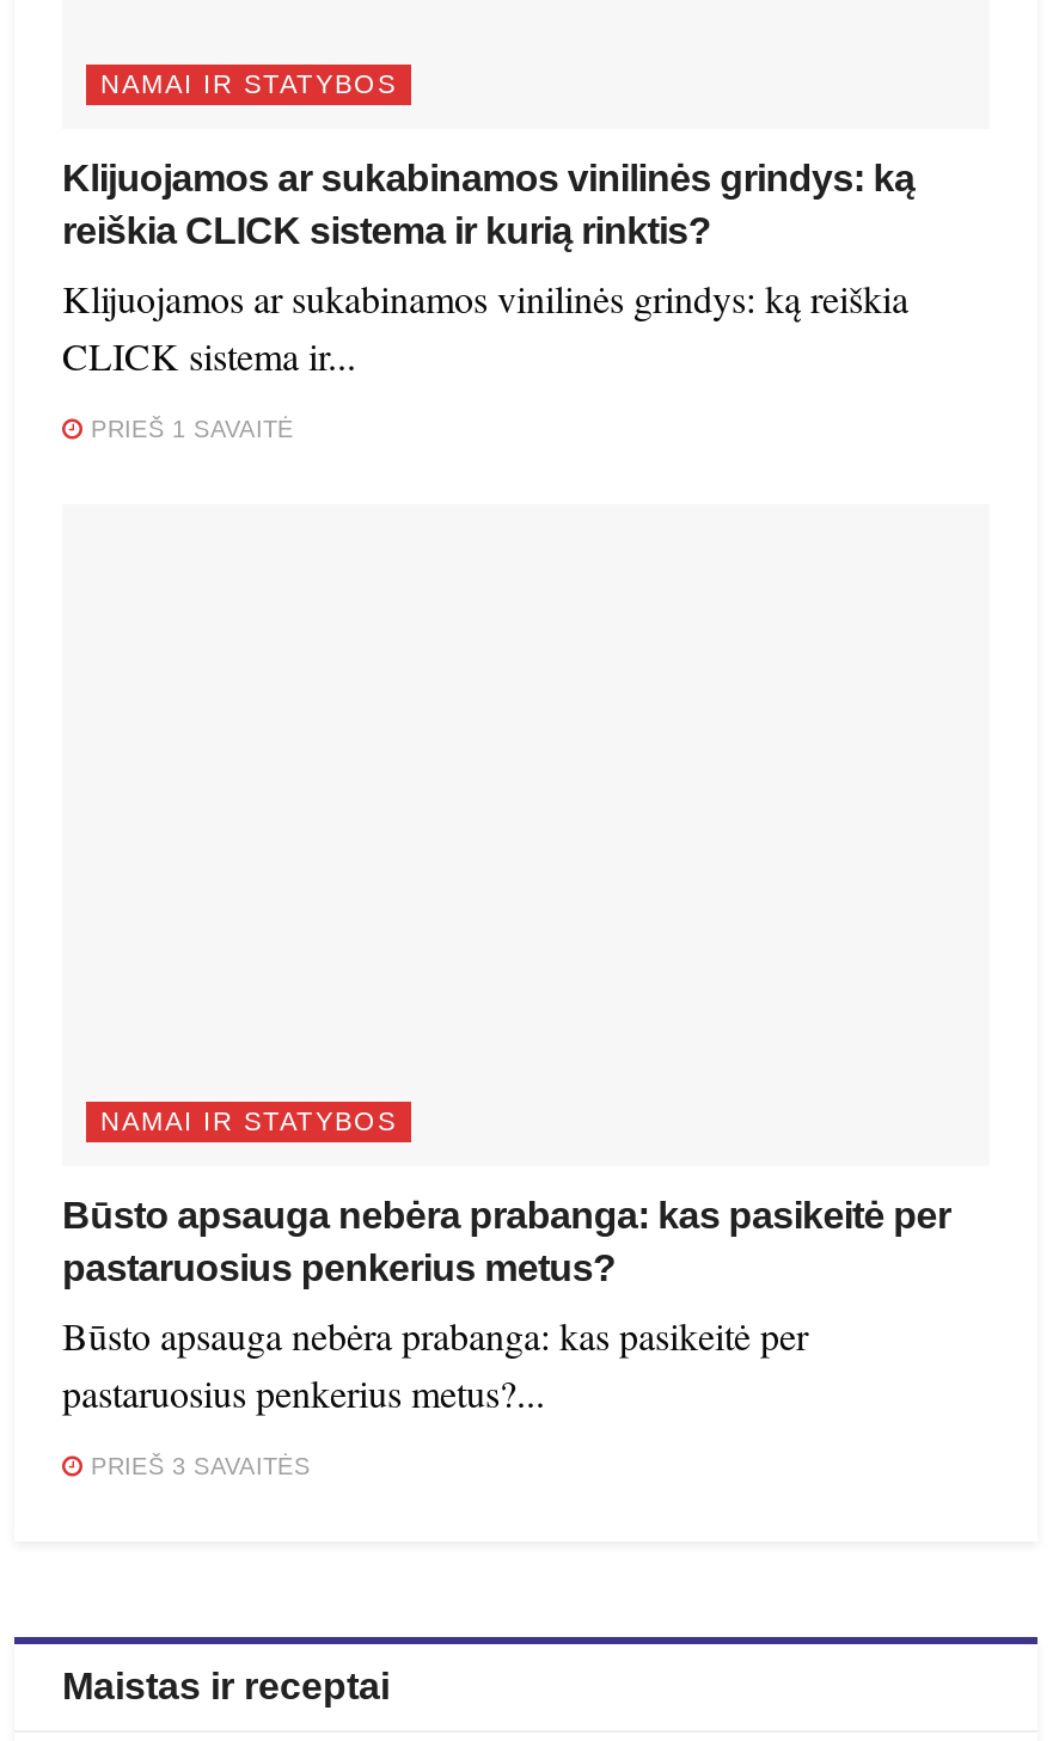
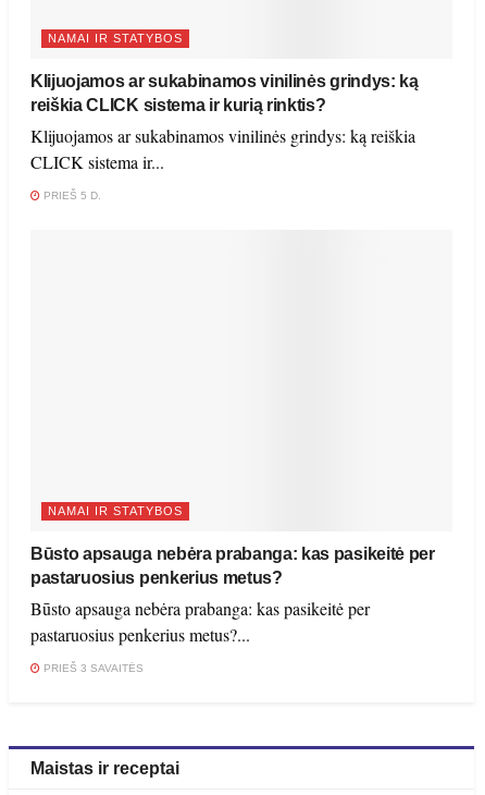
[84,415,294,441] PRIEŠ 1 SAVAITĖ -> [40,189,101,201] PRIEŠ 5 D.

